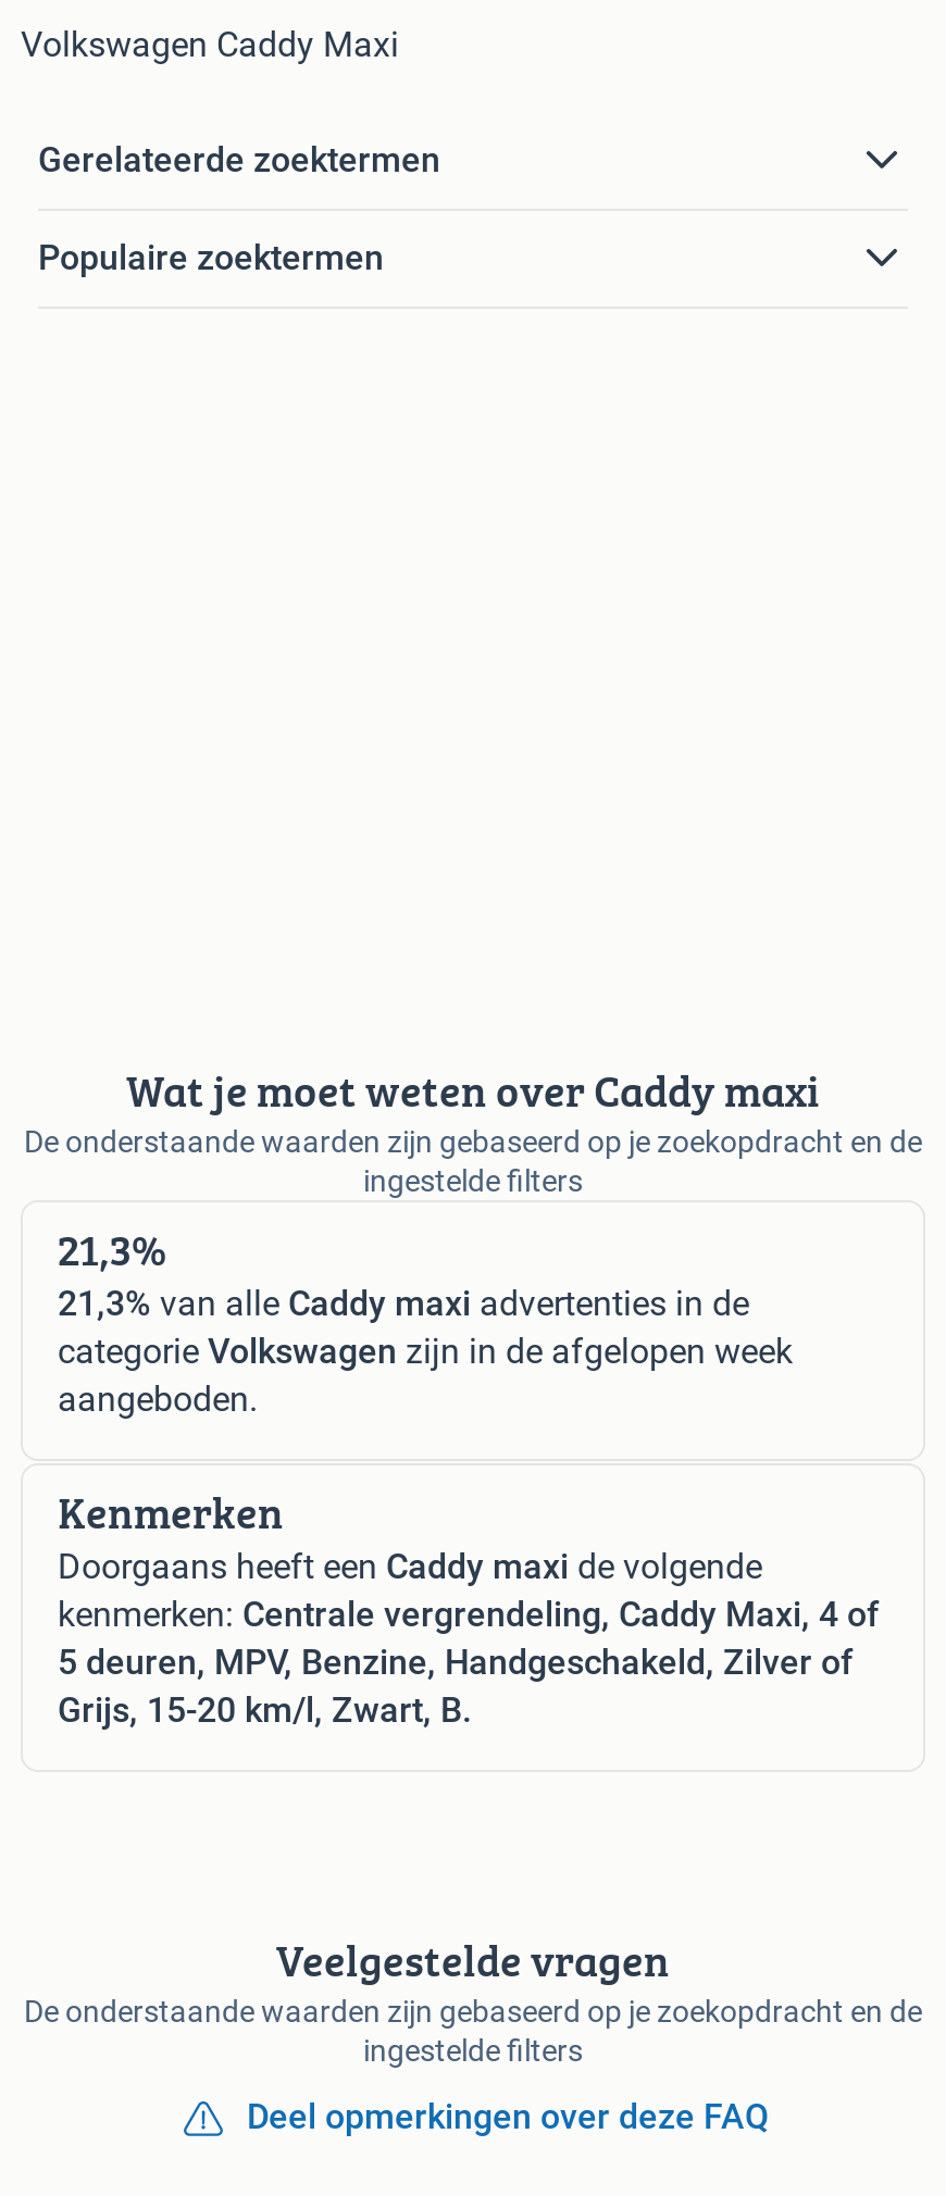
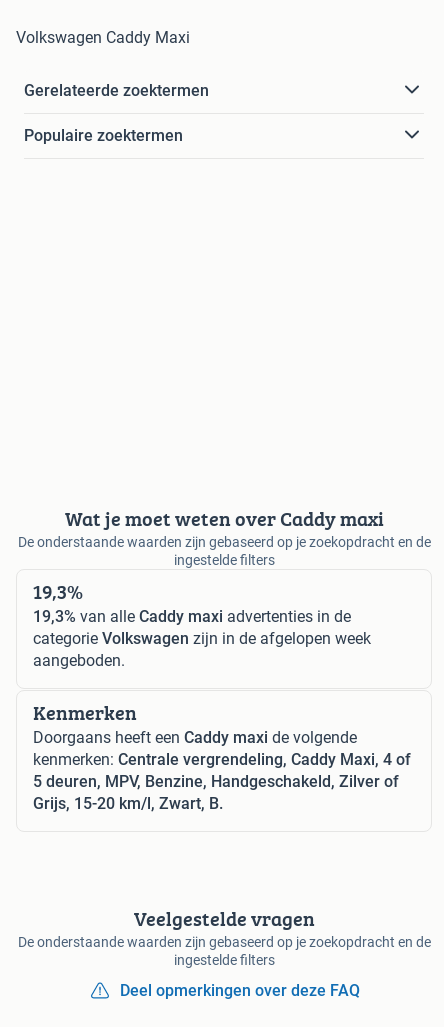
[58,1218,166,1281] 21,3% -> [33,577,83,606] 19,3%
[58,1283,749,1325] 21,3% van alle Caddy maxi advertenties in de -> [33,607,351,626] 19,3% van alle Caddy maxi advertenties in de

